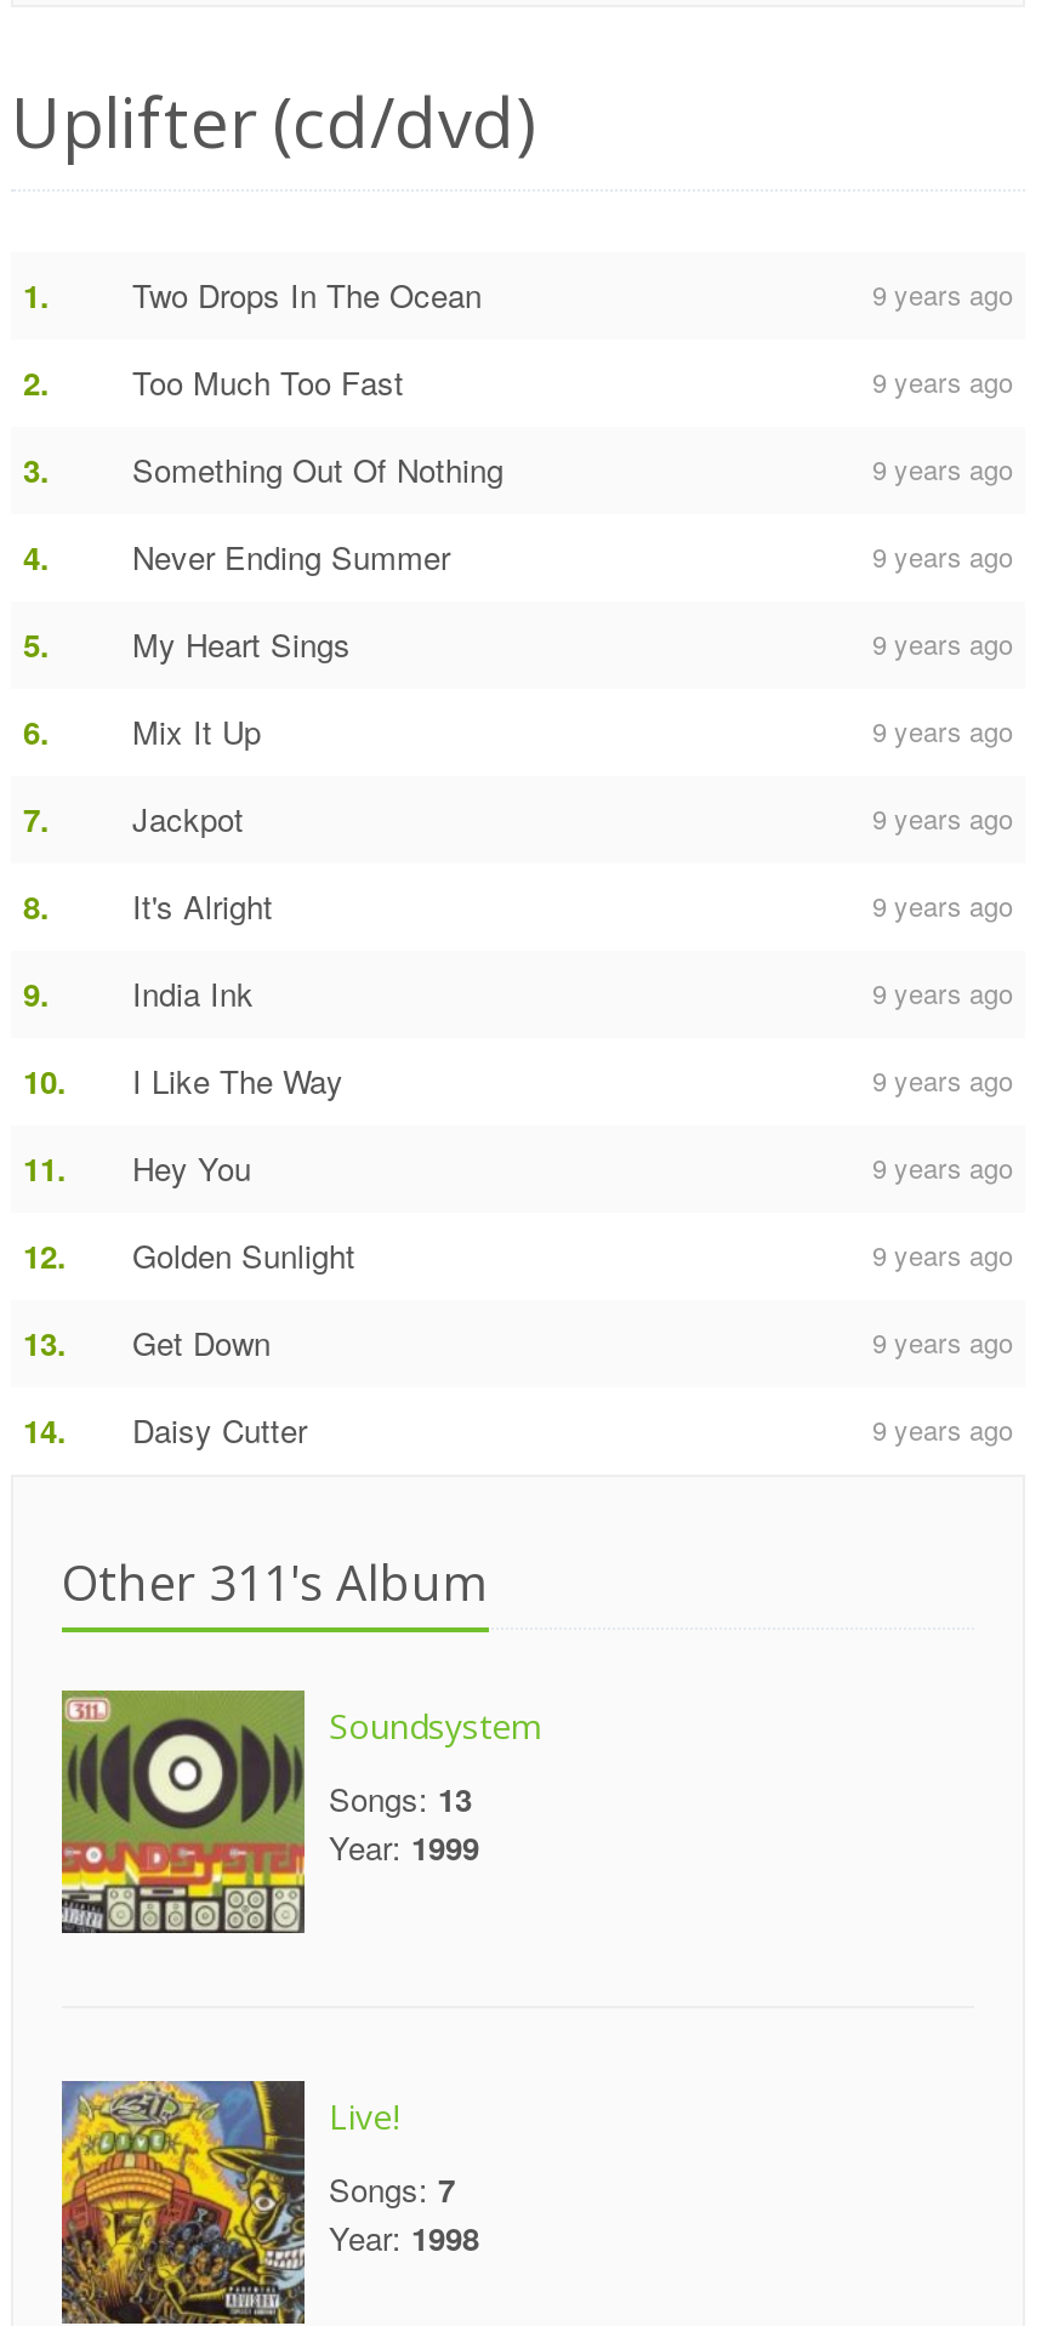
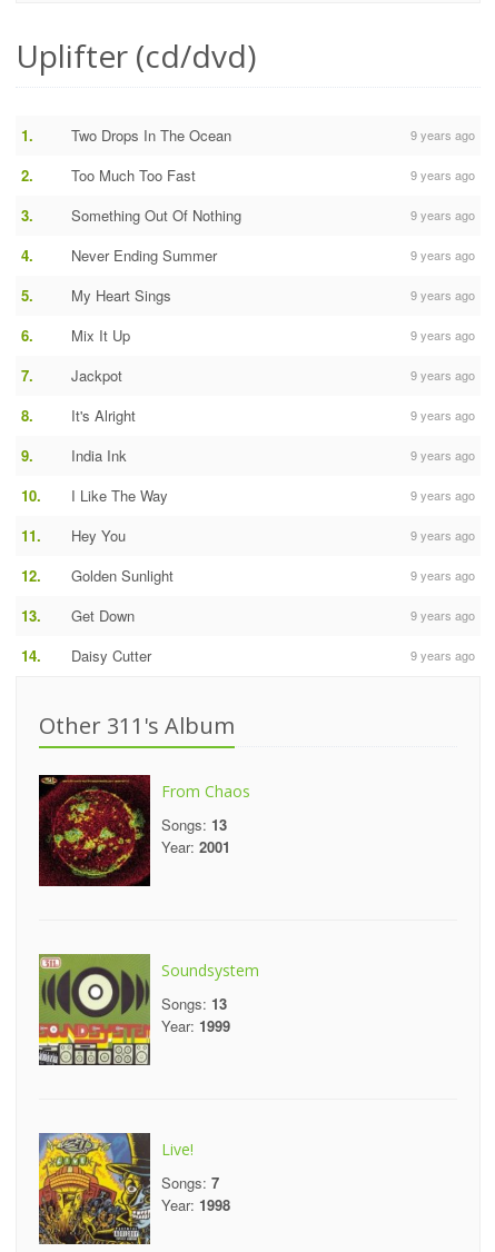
none -> [38,774,250,886] [image] | From Chaos | Songs: 13 | Year: 2001

